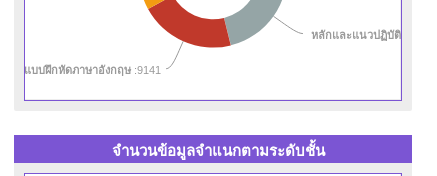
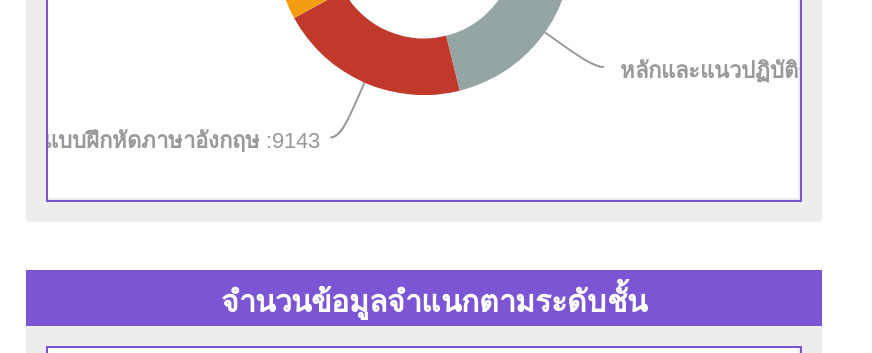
[24,64,161,76] แบบฝึกหัดภาษาอังกฤษ:9141 -> [44,128,320,153] แบบฝึกหัดภาษาอังกฤษ:9143

